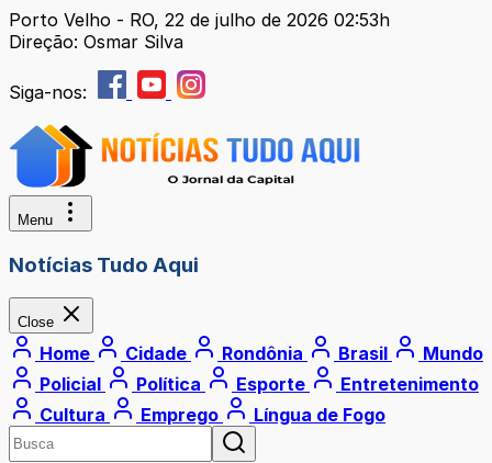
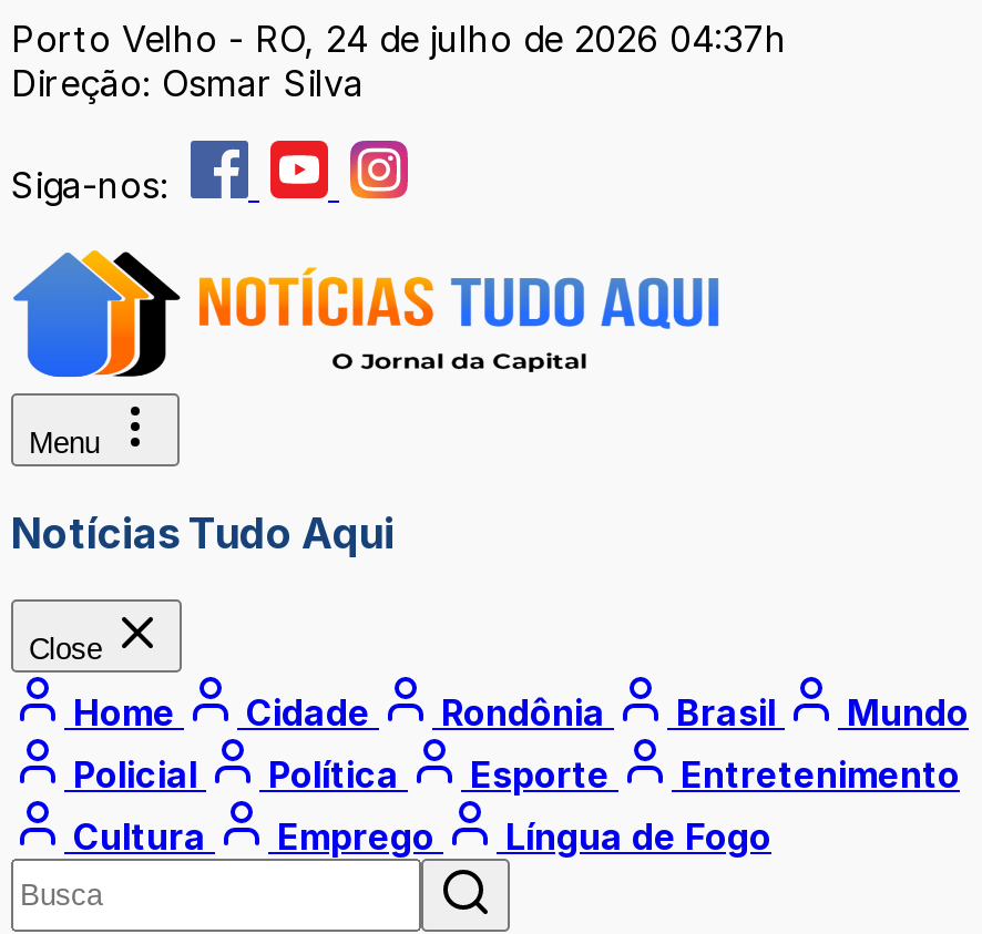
[9,9,390,31] Porto Velho - RO, 22 de julho de 2026 02:53h -> [11,17,787,61] Porto Velho - RO, 24 de julho de 2026 04:37h

